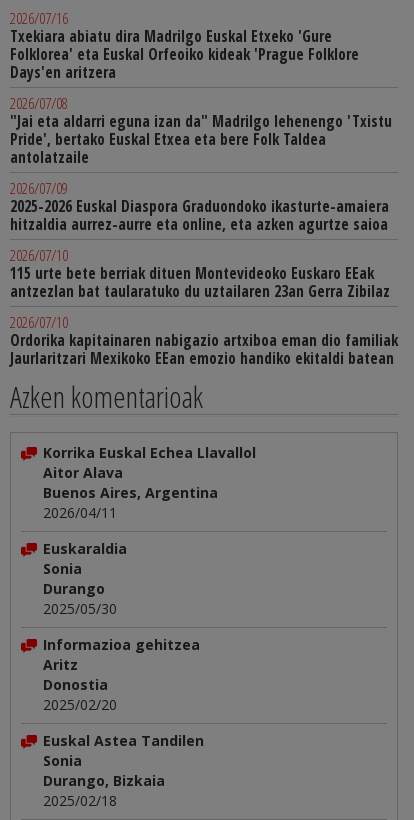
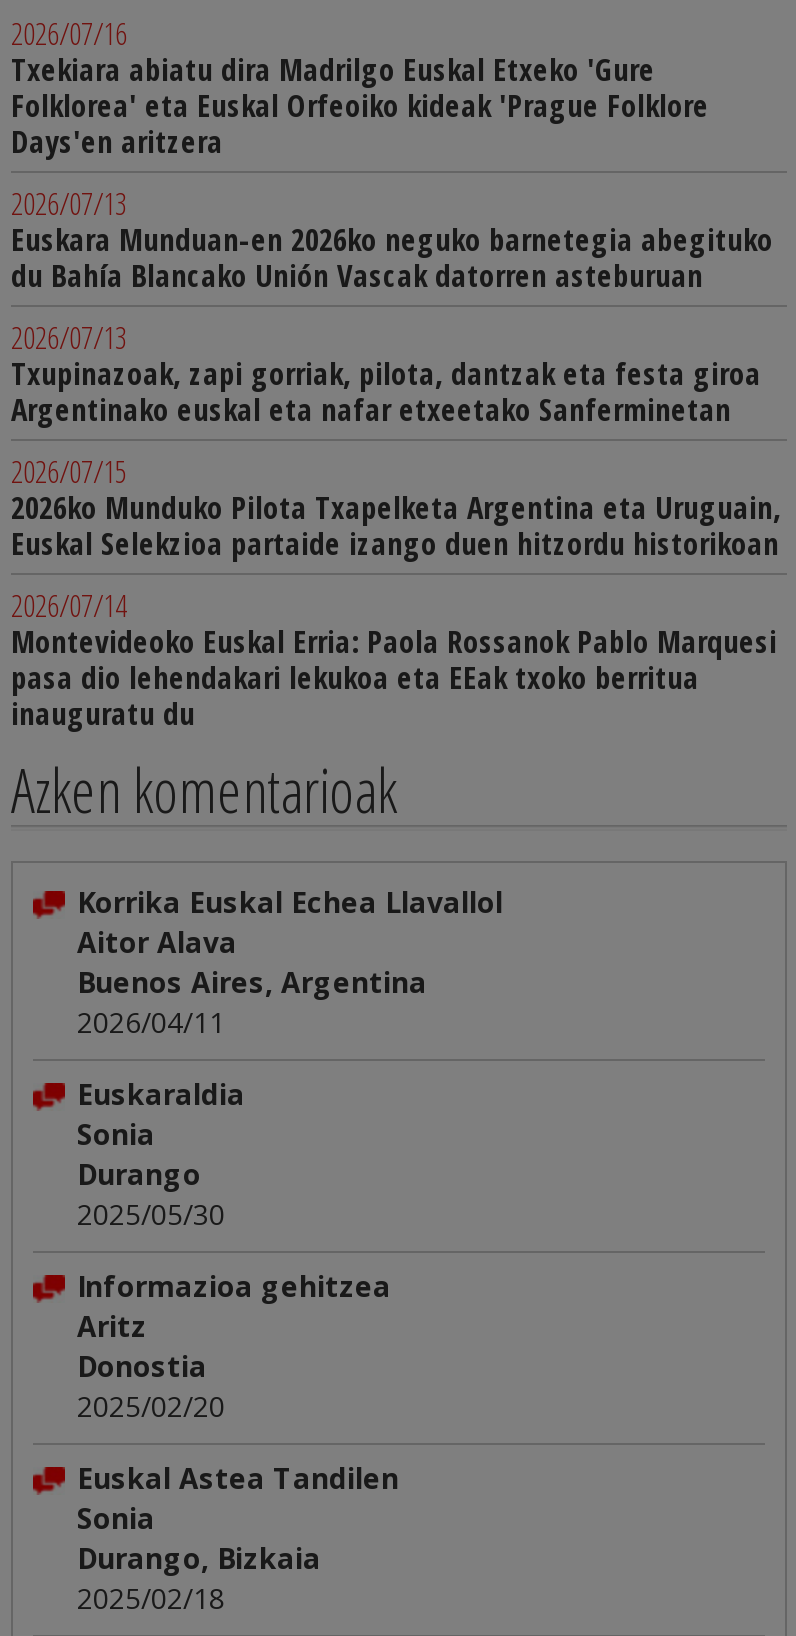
[10,93,392,168] 2026/07/08 | "Jai eta aldarri eguna izan da" Madrilgo lehenengo 'Txistu | Pride', bertako Euskal Etxea eta bere Folk Taldea | antolatzaile -> [11,183,773,297] 2026/07/13 | Euskara Munduan-en 2026ko neguko barnetegia abegituko | du Bahía Blancako Unión Vascak datorren asteburuan
[10,178,389,235] 2026/07/09 | 2025-2026 Euskal Diaspora Graduondoko ikasturte-amaiera | hitzaldia aurrez-aurre eta online, eta azken agurtze saioa -> [11,317,761,431] 2026/07/13 | Txupinazoak, zapi gorriak, pilota, dantzak eta festa giroa | Argentinako euskal eta nafar etxeetako Sanferminetan
[10,245,390,302] 2026/07/10 | 115 urte bete berriak dituen Montevideoko Euskaro EEak | antzezlan bat taularatuko du uztailaren 23an Gerra Zibilaz -> [11,451,781,565] 2026/07/15 | 2026ko Munduko Pilota Txapelketa Argentina eta Uruguain, | Euskal Selekzioa partaide izango duen hitzordu historikoan
[10,312,398,369] 2026/07/10 | Ordorika kapitainaren nabigazio artxiboa eman dio familiak | Jaurlaritzari Mexikoko EEan emozio handiko ekitaldi batean -> [11,585,777,735] 2026/07/14 | Montevideoko Euskal Erria: Paola Rossanok Pablo Marquesi | pasa dio lehendakari lekukoa eta EEak txoko berritua | inauguratu du

